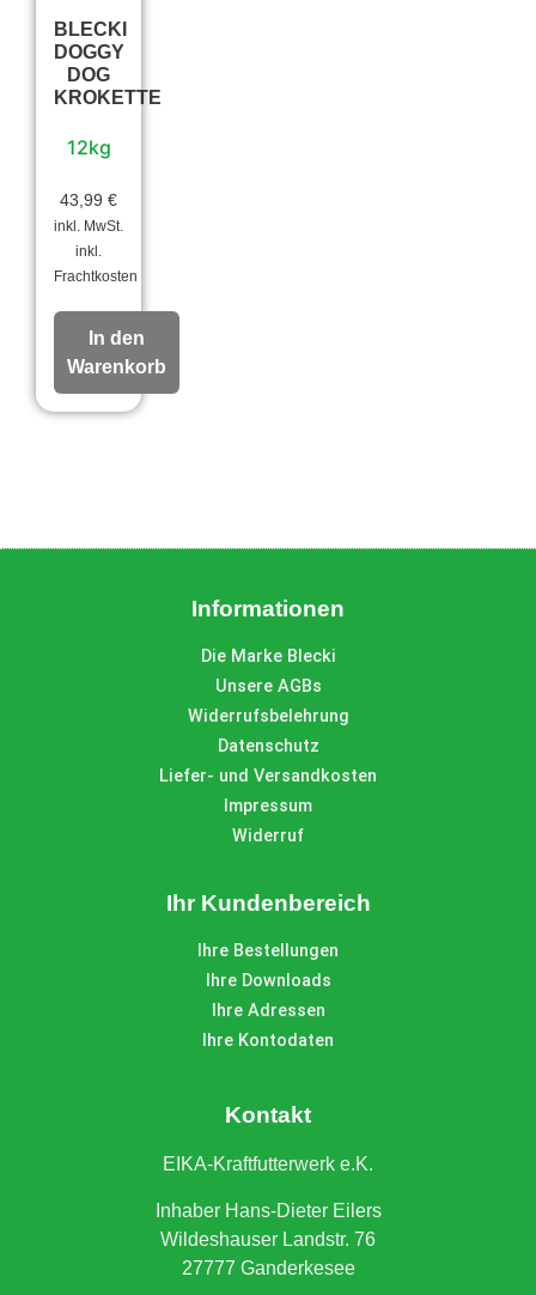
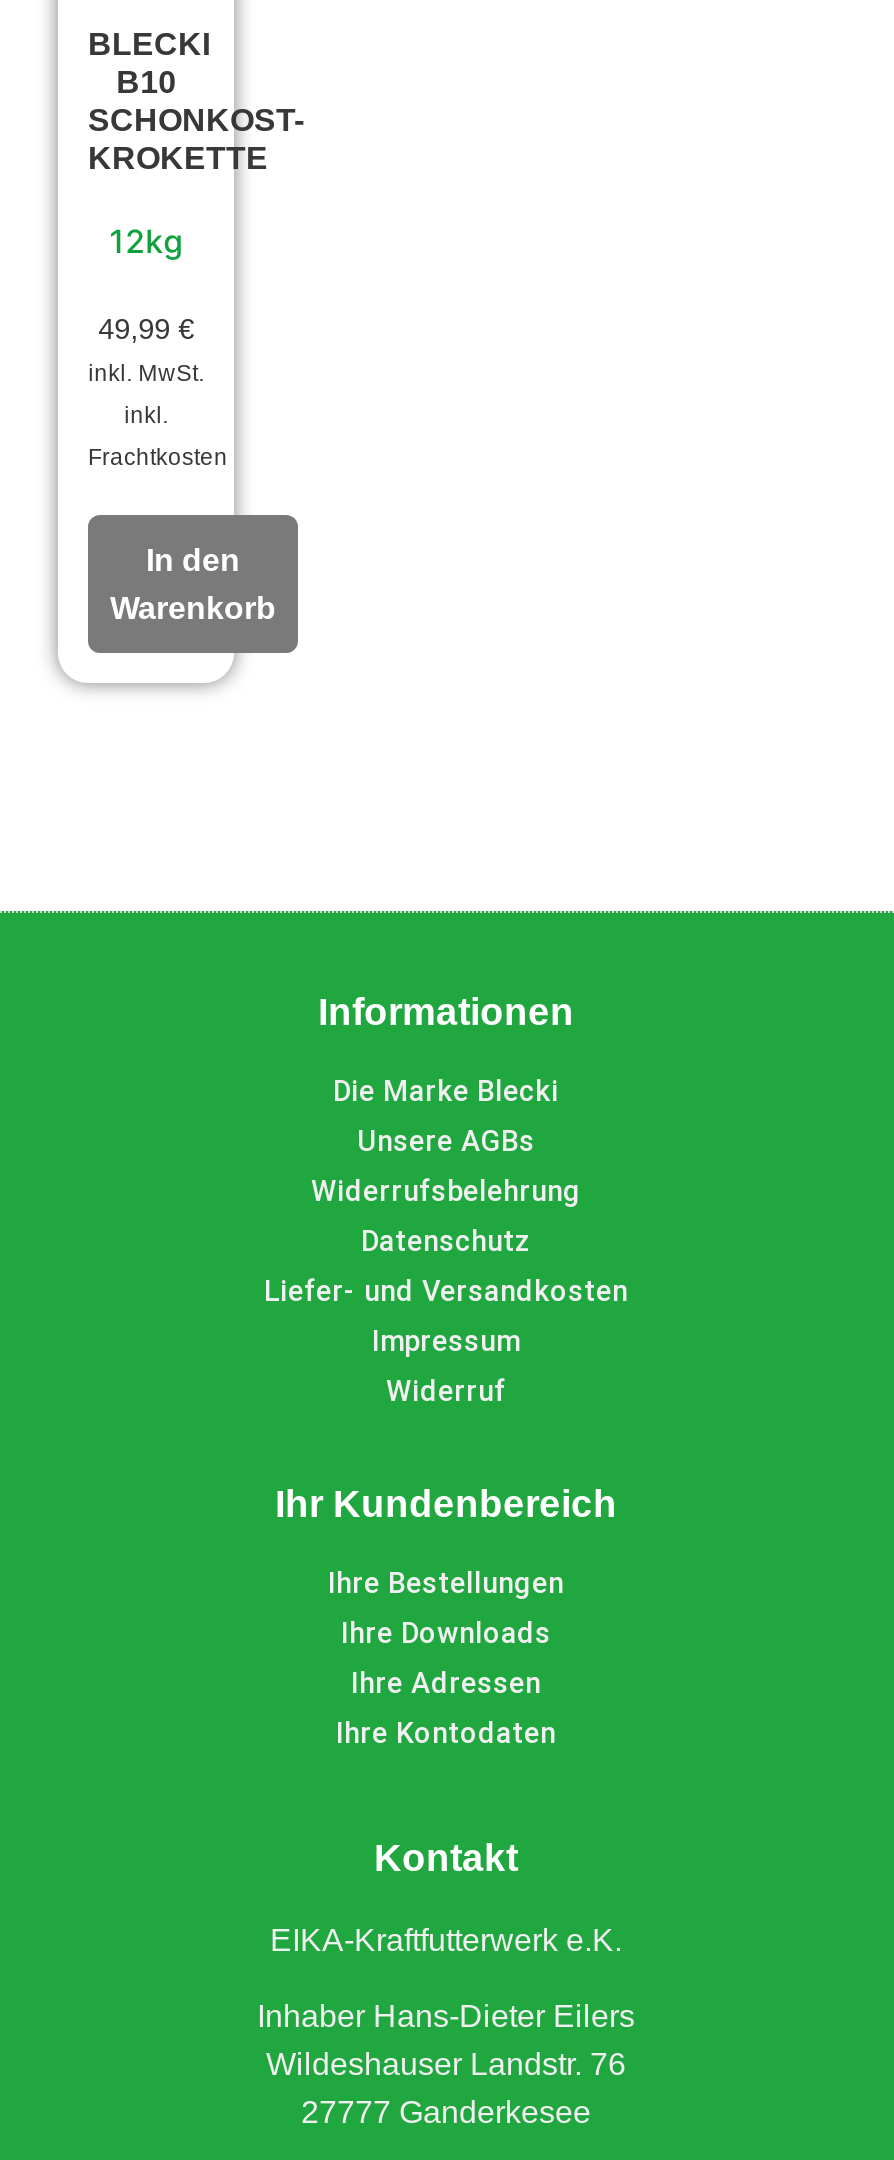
[54,42,124,85] DOGGY | DOG -> [88,65,304,137] B10 | SCHONKOST-
[60,191,117,210] 43,99 € -> [98,313,194,345] 49,99 €

